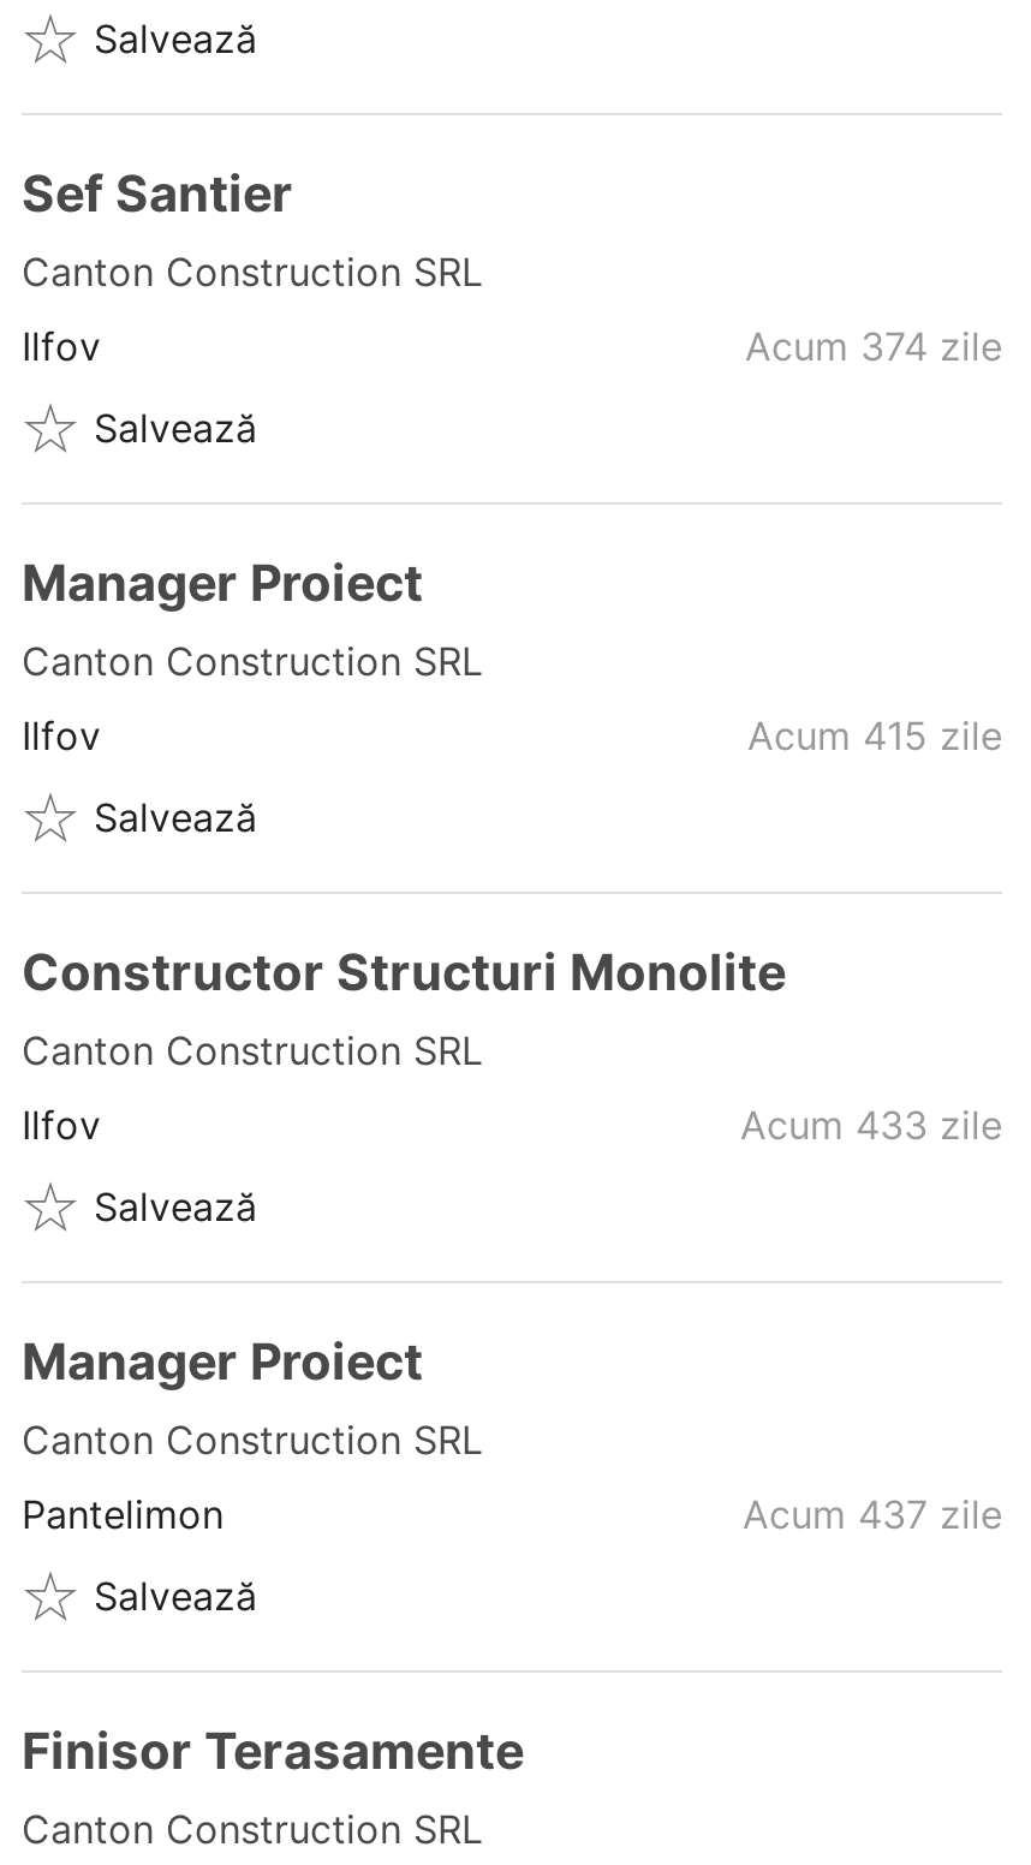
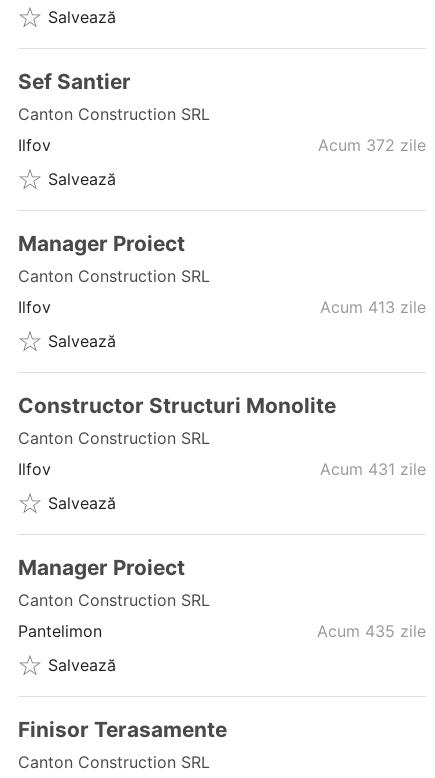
[745,323,1002,371] Acum 374 zile -> [318,135,426,155] Acum 372 zile
[747,712,1002,760] Acum 415 zile -> [320,297,426,317] Acum 413 zile
[740,1101,1002,1149] Acum 433 zile -> [320,459,426,479] Acum 431 zile
[743,1491,1002,1539] Acum 437 zile -> [317,621,426,641] Acum 435 zile

